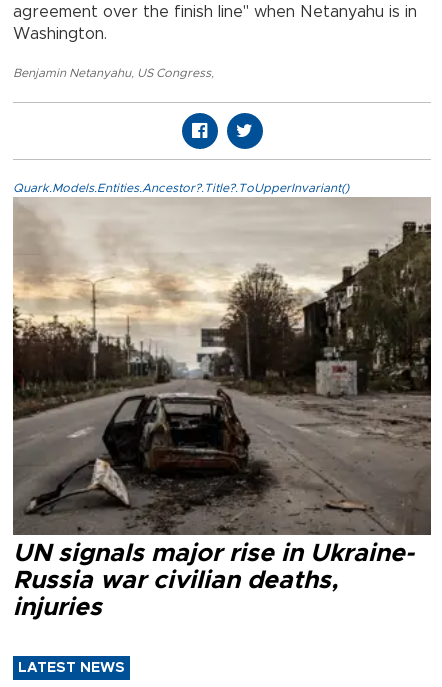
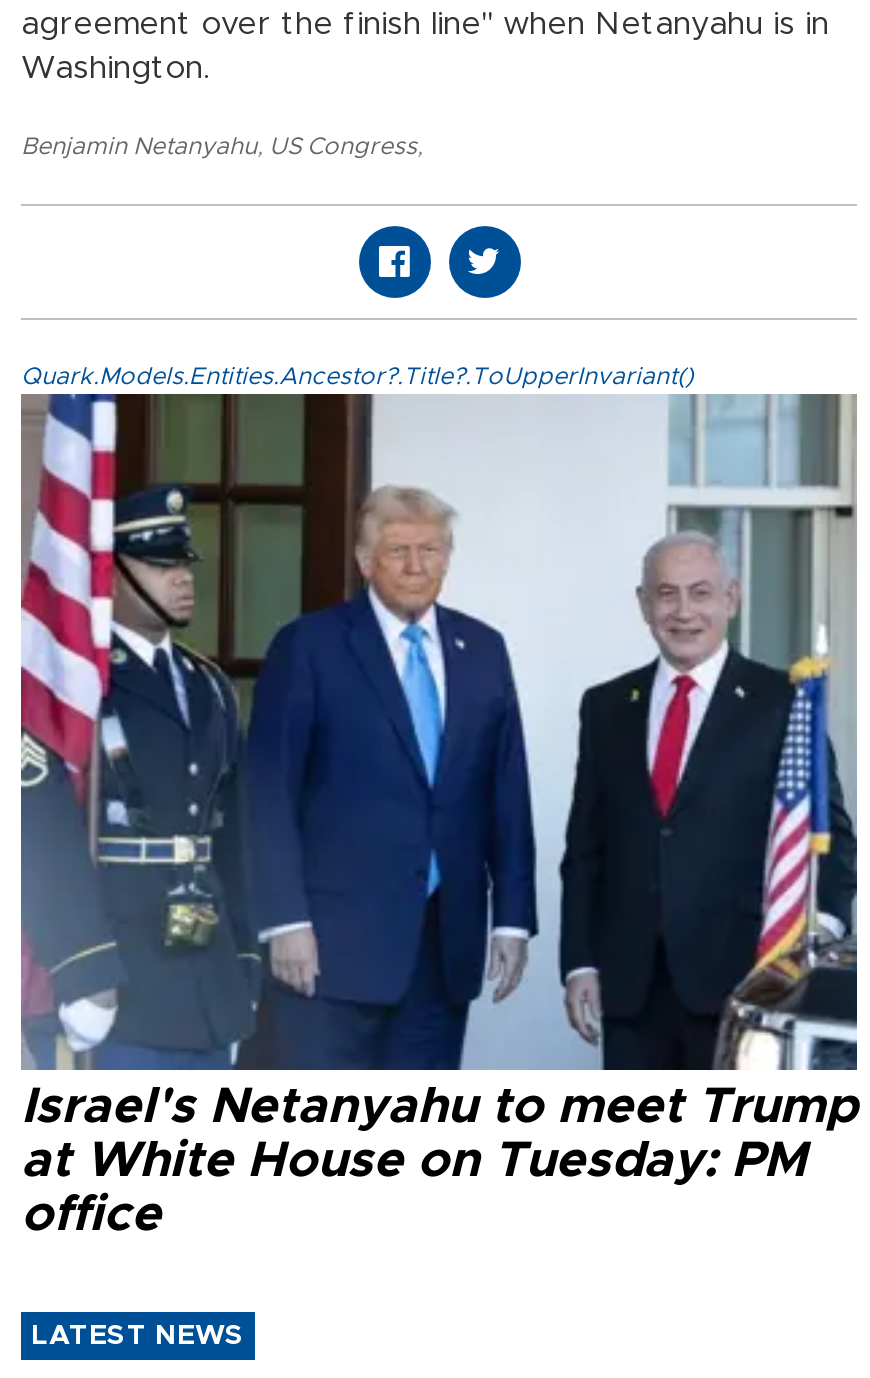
[12,197,432,619] [image] | UN signals major rise in Ukraine- | Russia war civilian deaths, | injuries -> [19,394,857,1239] [image] | Israel's Netanyahu to meet Trump | at White House on Tuesday: PM | office

